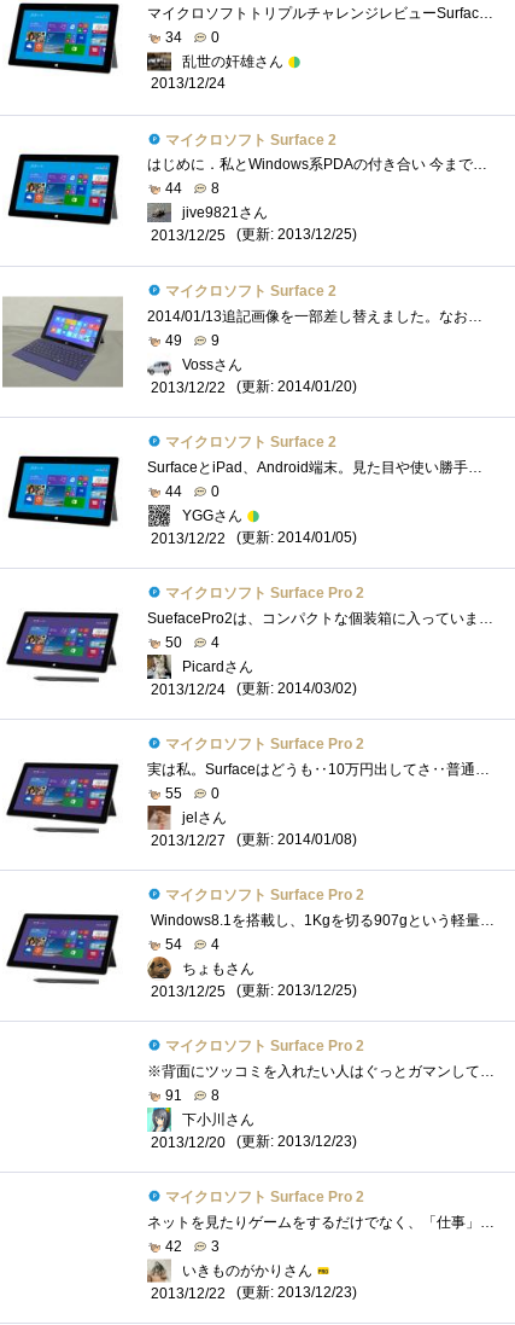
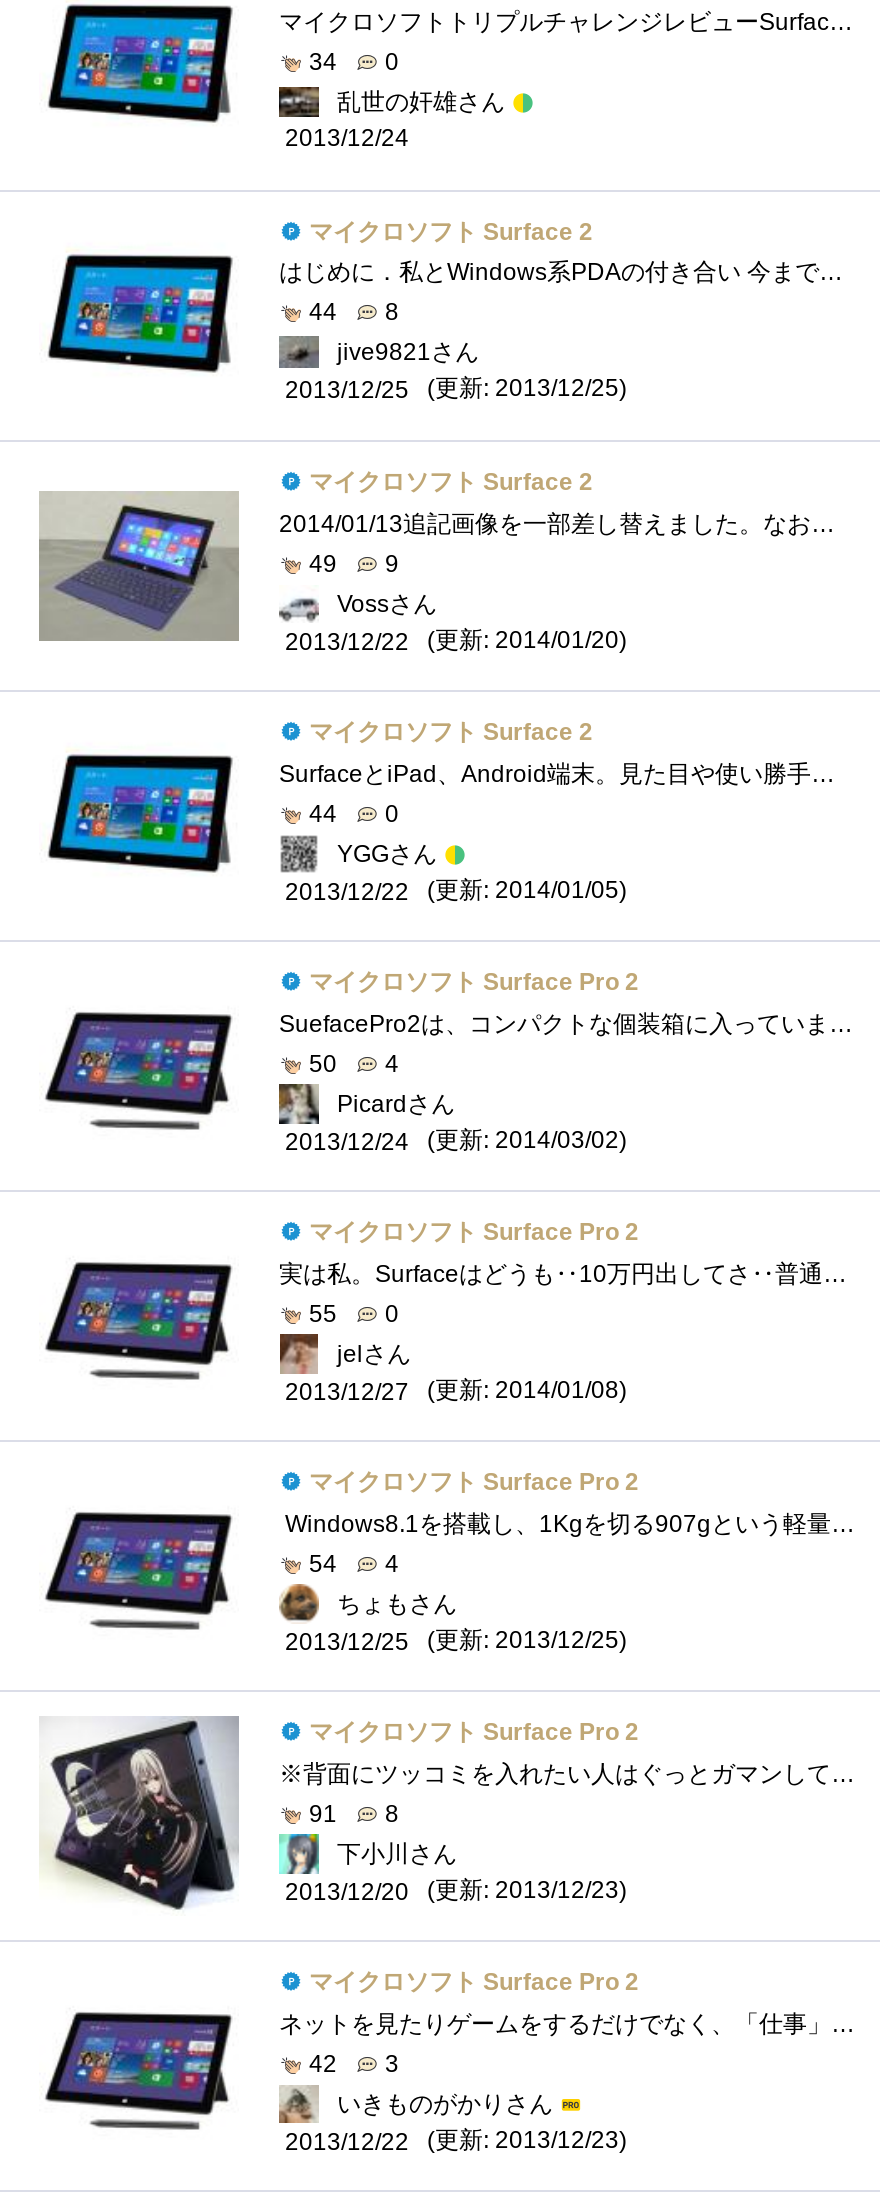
none -> [41,1716,239,1912] [image]
none -> [43,2010,233,2132] [image]

